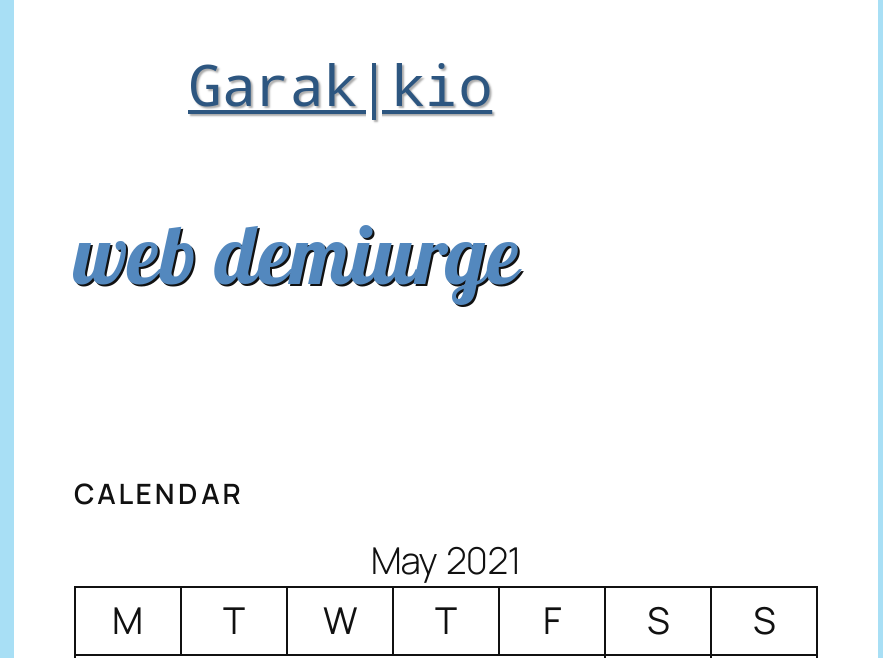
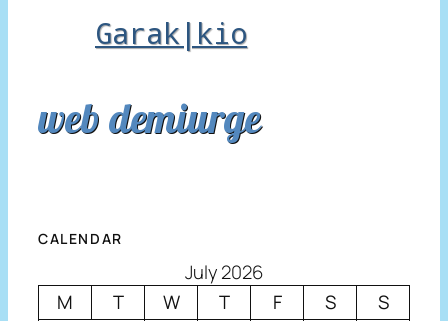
[371,535,521,587] May 2021 -> [185,259,263,285] July 2026

